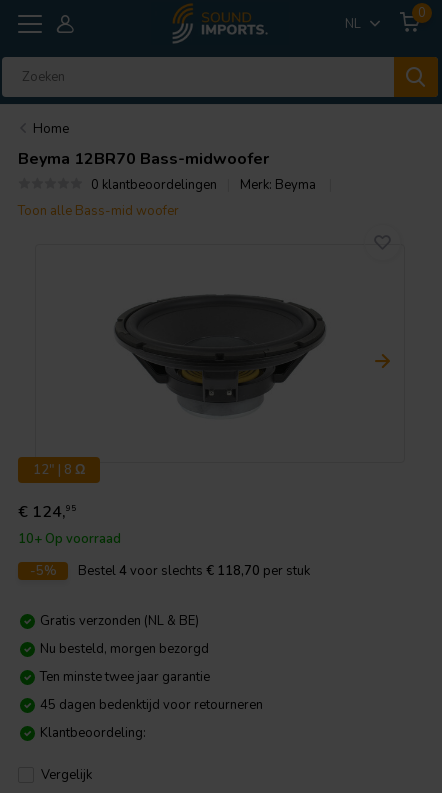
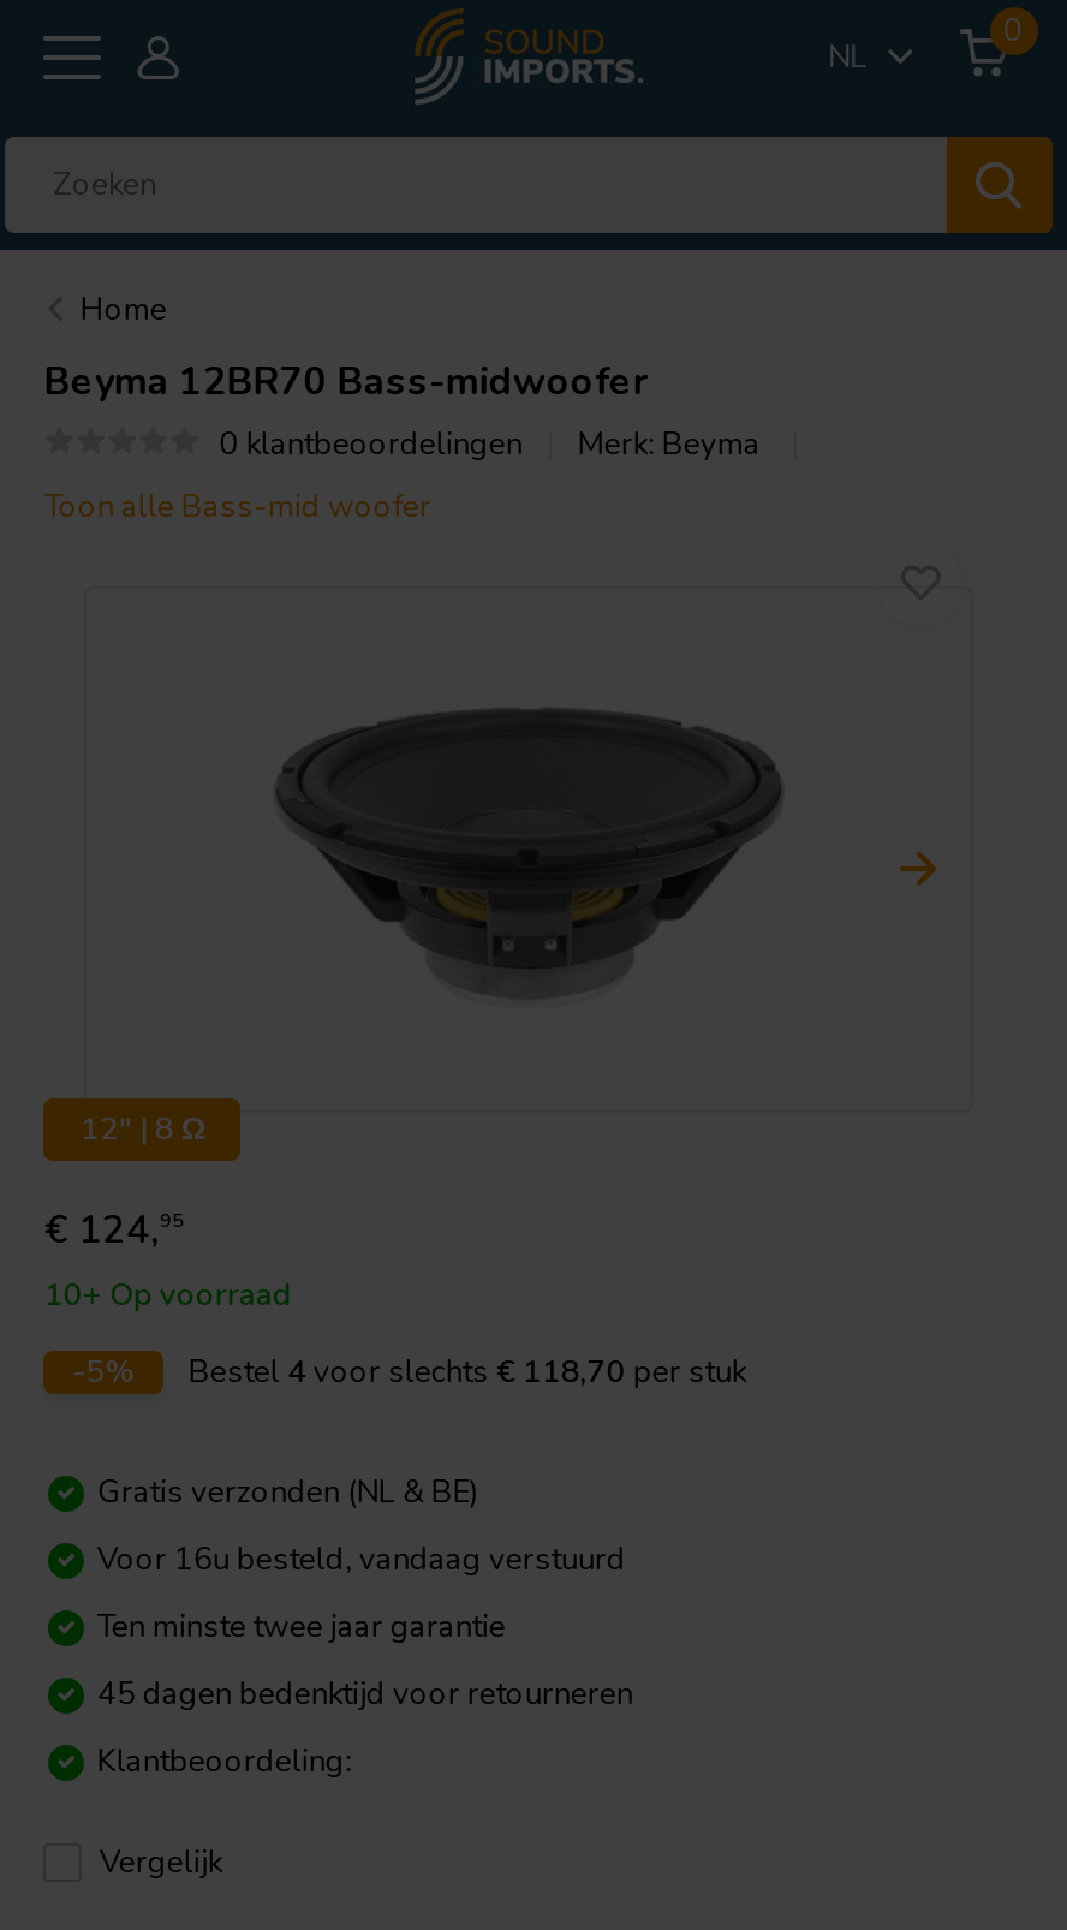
[40,640,209,658] Nu besteld, morgen bezorgd -> [97,1538,626,1581] Voor 16u besteld, vandaag verstuurd

